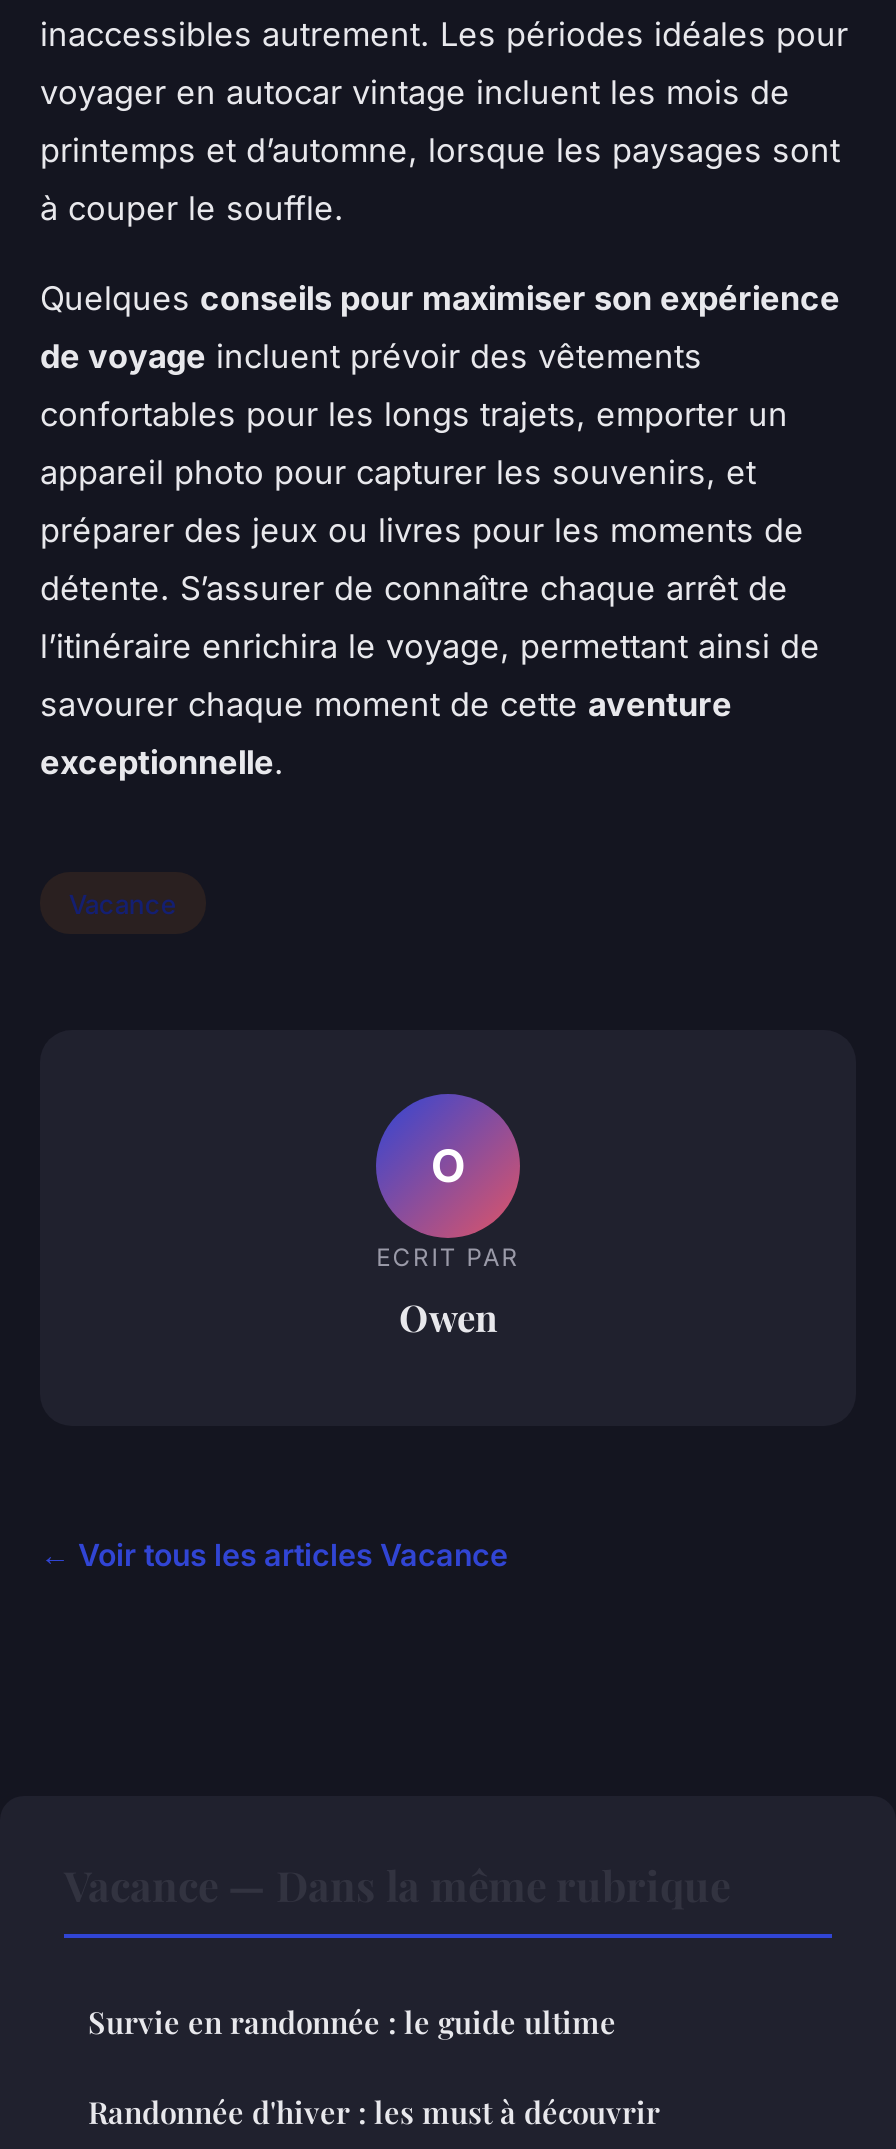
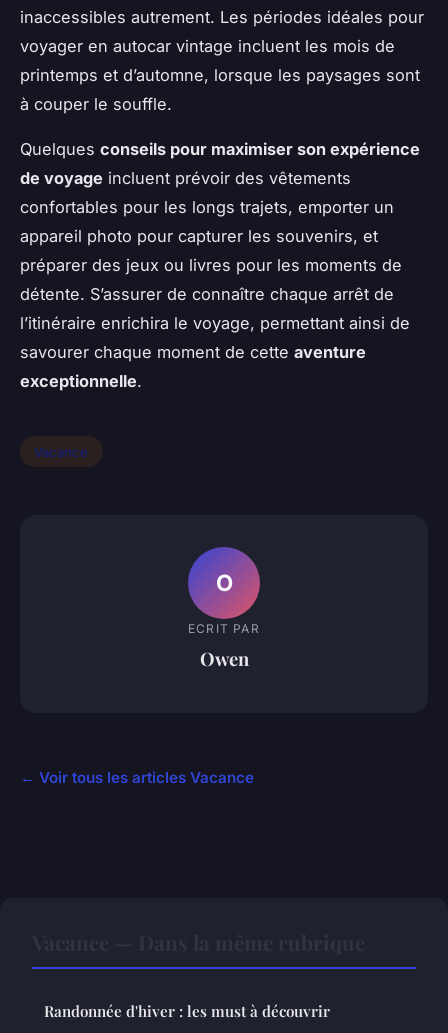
[88,2002,616,2042] Survie en randonnée : le guide ultime -> none

